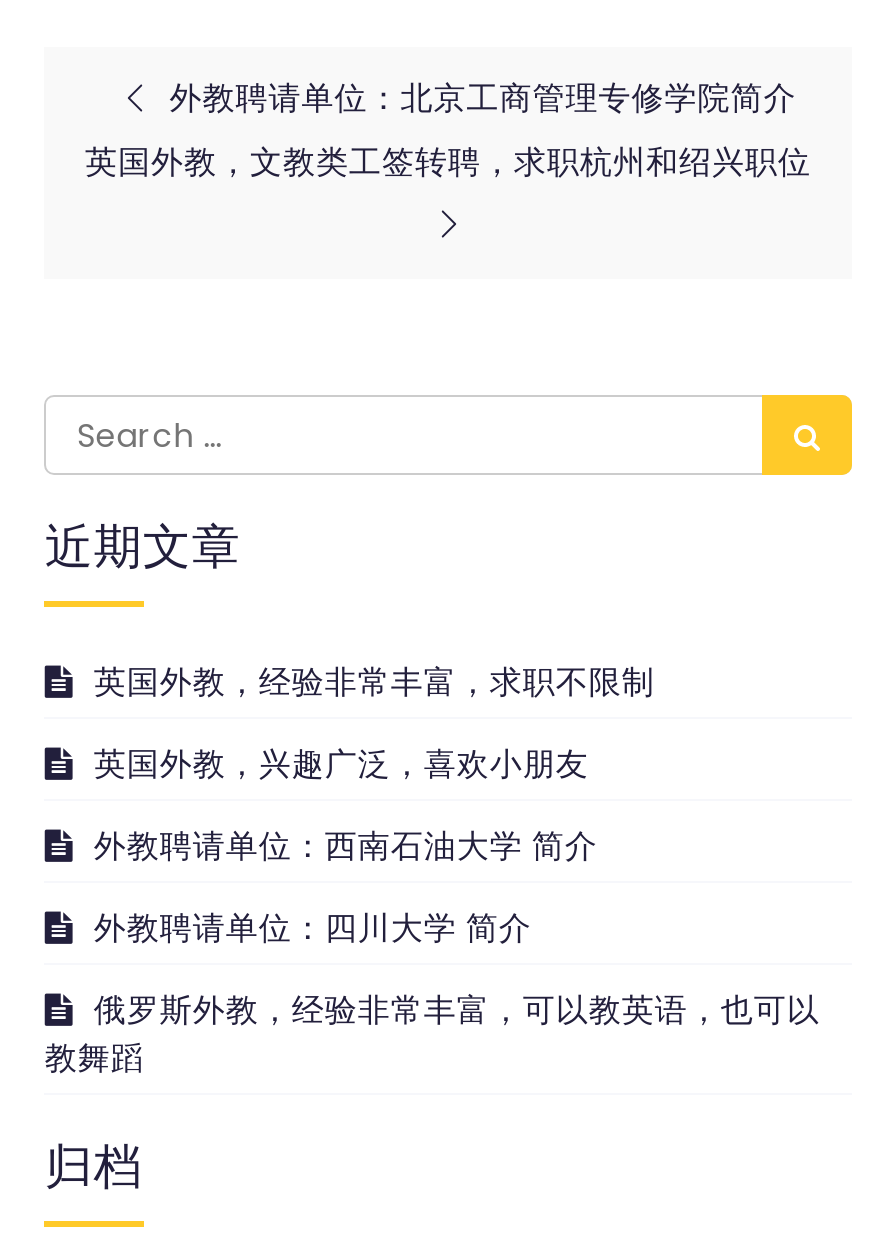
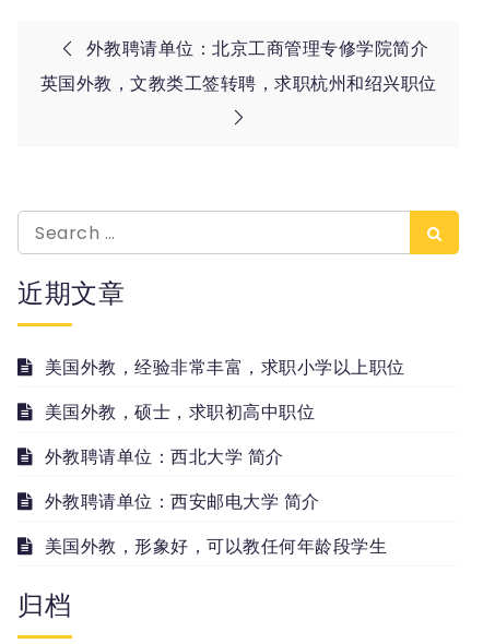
[94,659,655,705] 英国外教，经验非常丰富，求职不限制 -> [45,355,405,380] 美国外教，经验非常丰富，求职小学以上职位
[94,741,589,787] 英国外教，兴趣广泛，喜欢小朋友 -> [45,399,315,425] 美国外教，硕士，求职初高中职位
[94,823,598,869] 外教聘请单位：西南石油大学 简介 -> [45,444,284,469] 外教聘请单位：西北大学 简介
[94,905,532,951] 外教聘请单位：四川大学 简介 -> [45,489,320,514] 外教聘请单位：西安邮电大学 简介
[45,987,820,1081] 俄罗斯外教，经验非常丰富，可以教英语，也可以 | 教舞蹈 -> [45,534,387,559] 美国外教，形象好，可以教任何年龄段学生

